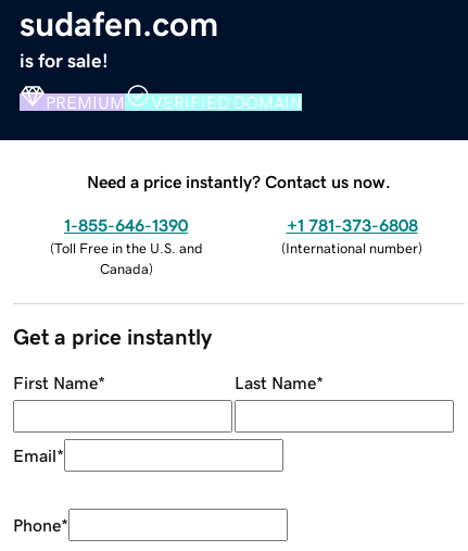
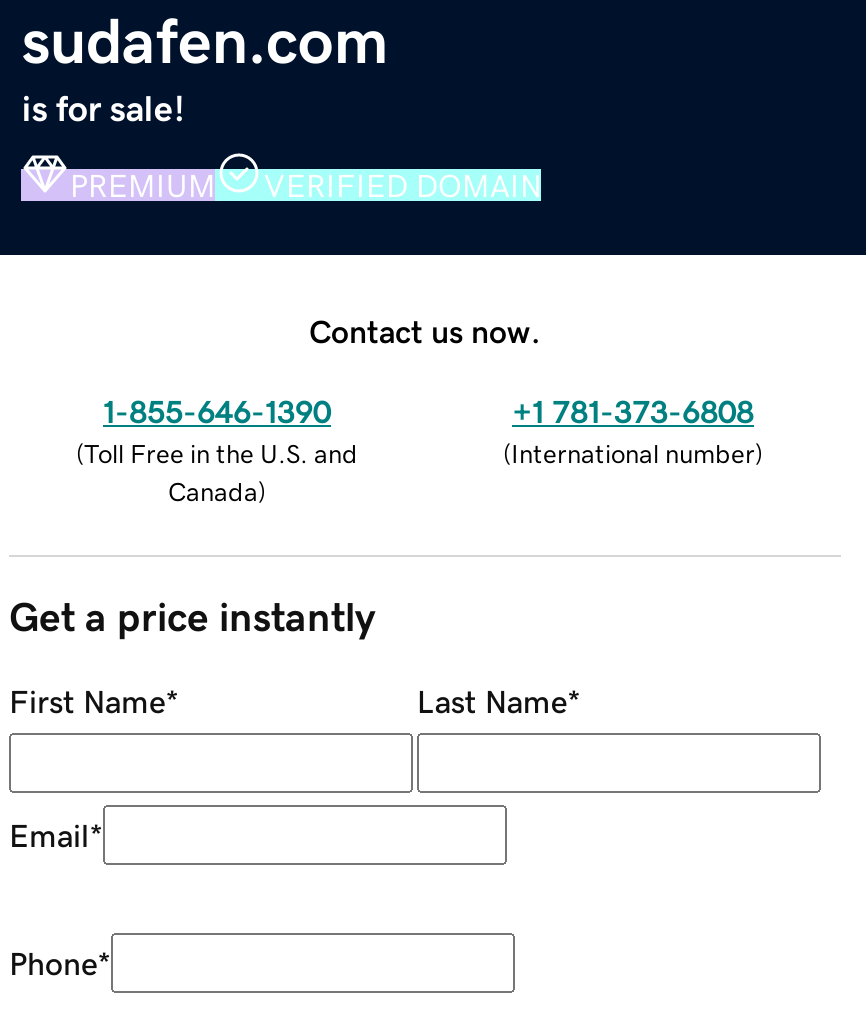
[87,172,391,190] Need a price instantly? Contact us now. -> [309,314,541,346] Contact us now.

